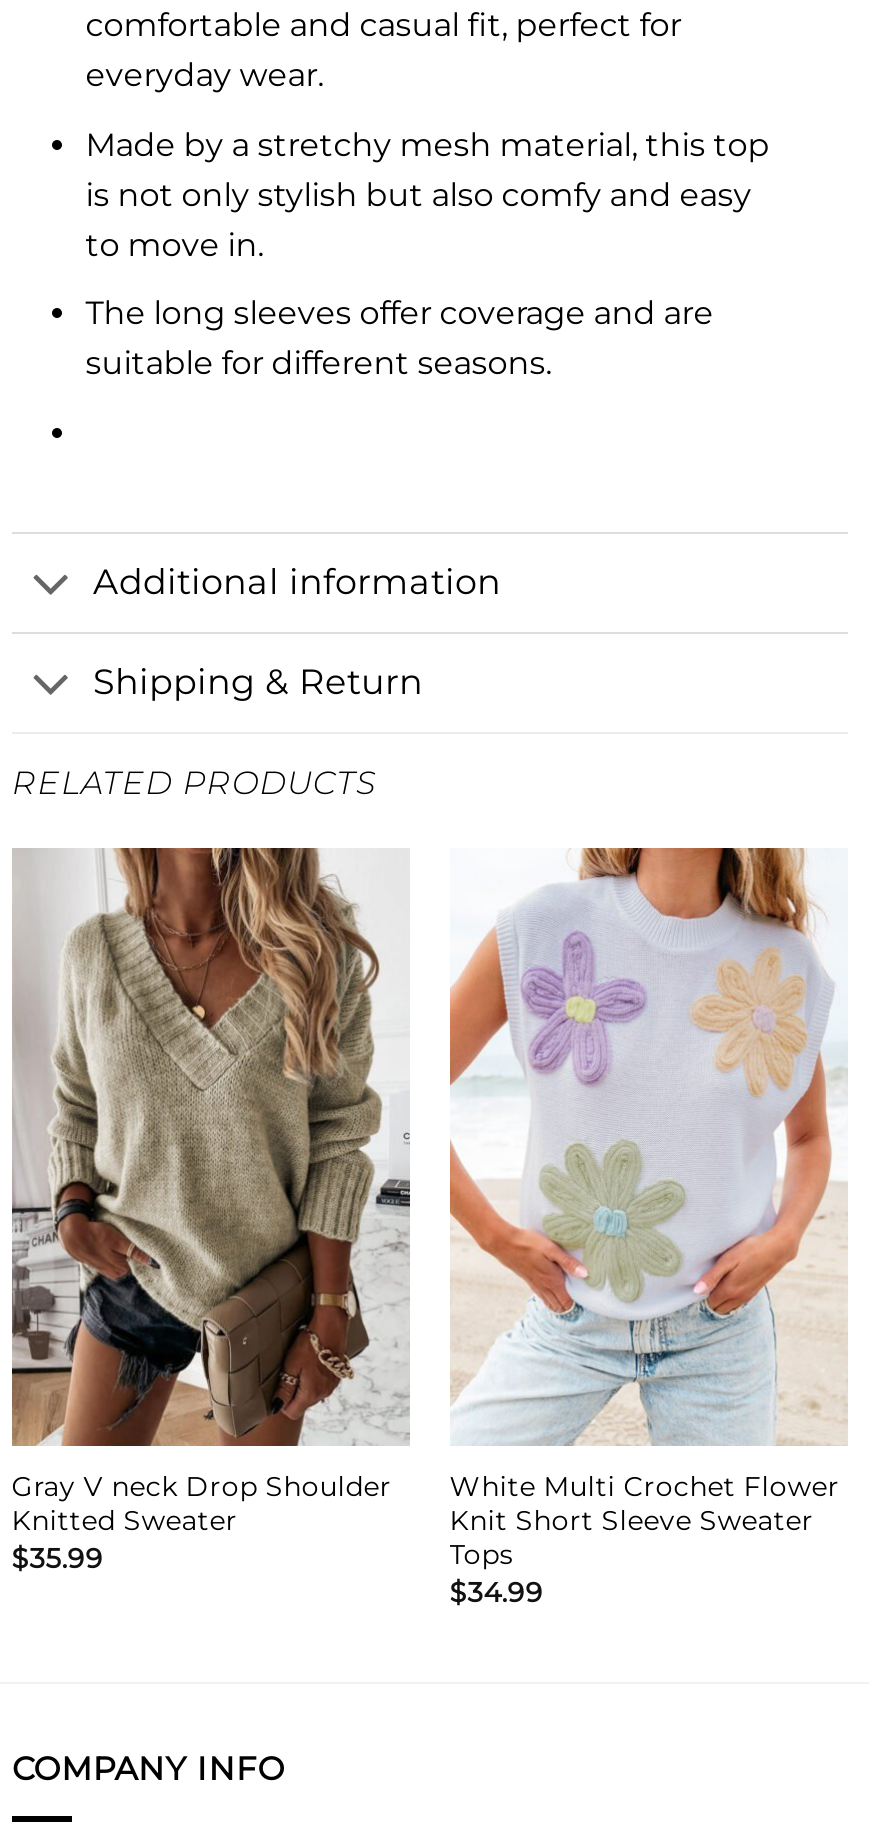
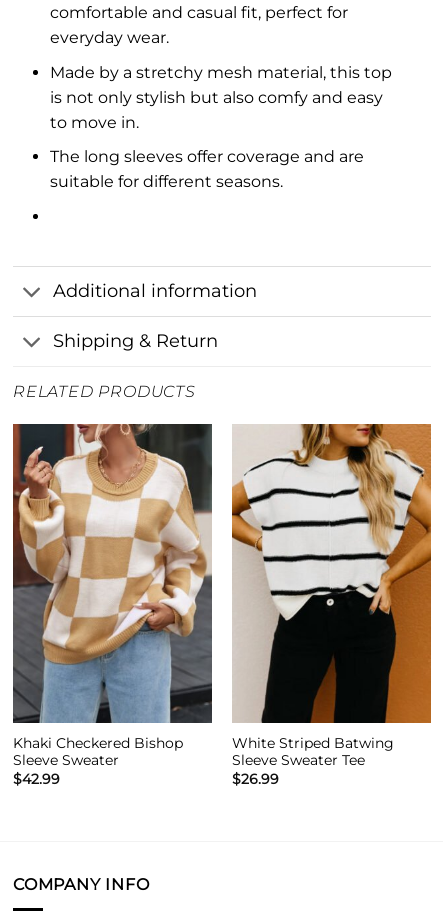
[10,846,410,1573] [image] | Gray V neck Drop Shoulder | Knitted Sweater | $35.99 -> [12,423,213,787] [image] | Khaki Checkered Bishop | Sleeve Sweater | $42.99
[448,846,848,1607] [image] | White Multi Crochet Flower | Knit Short Sleeve Sweater | Tops | $34.99 -> [231,423,432,787] [image] | White Striped Batwing | Sleeve Sweater Tee | $26.99

